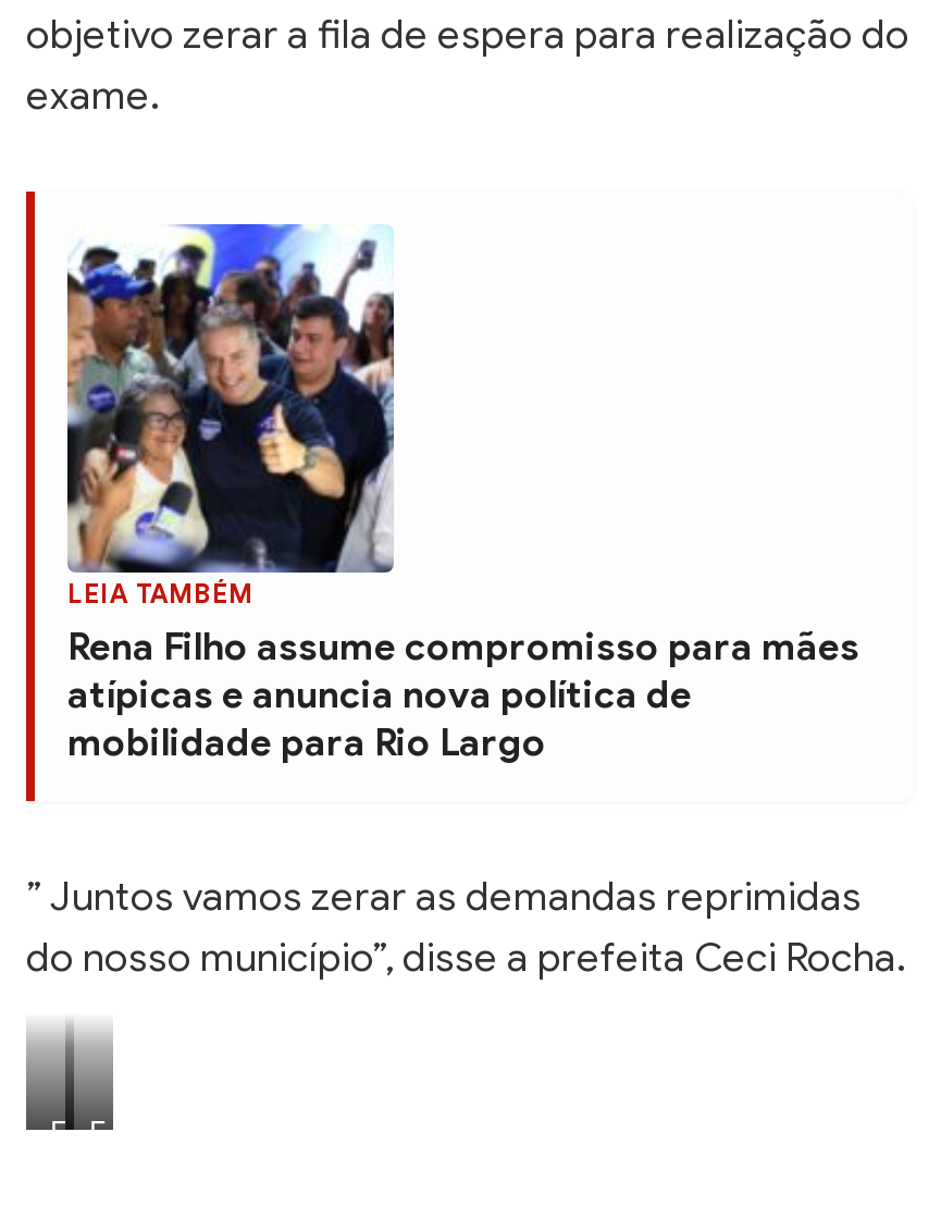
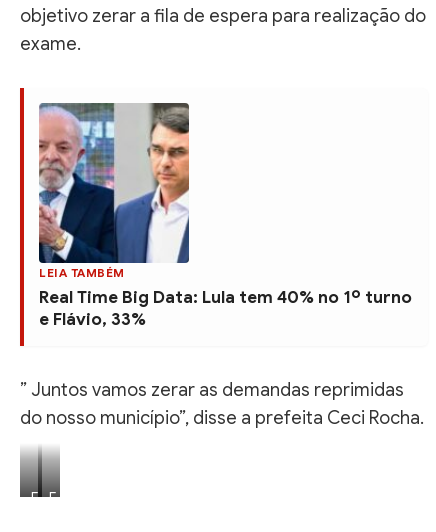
[65,222,859,766] [image] | Rena Filho assume compromisso para mães | atípicas e anuncia nova política de | mobilidade para Rio Largo -> [38,102,412,330] [image] | Real Time Big Data: Lula tem 40% no 1º turno | e Flávio, 33%

